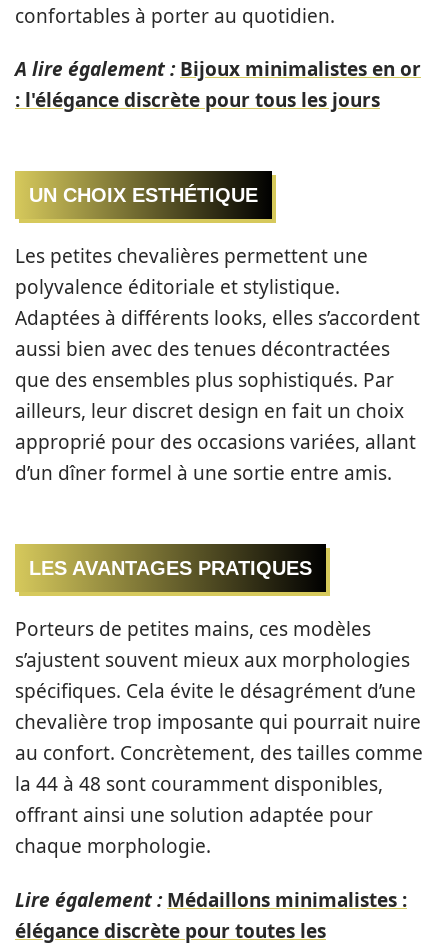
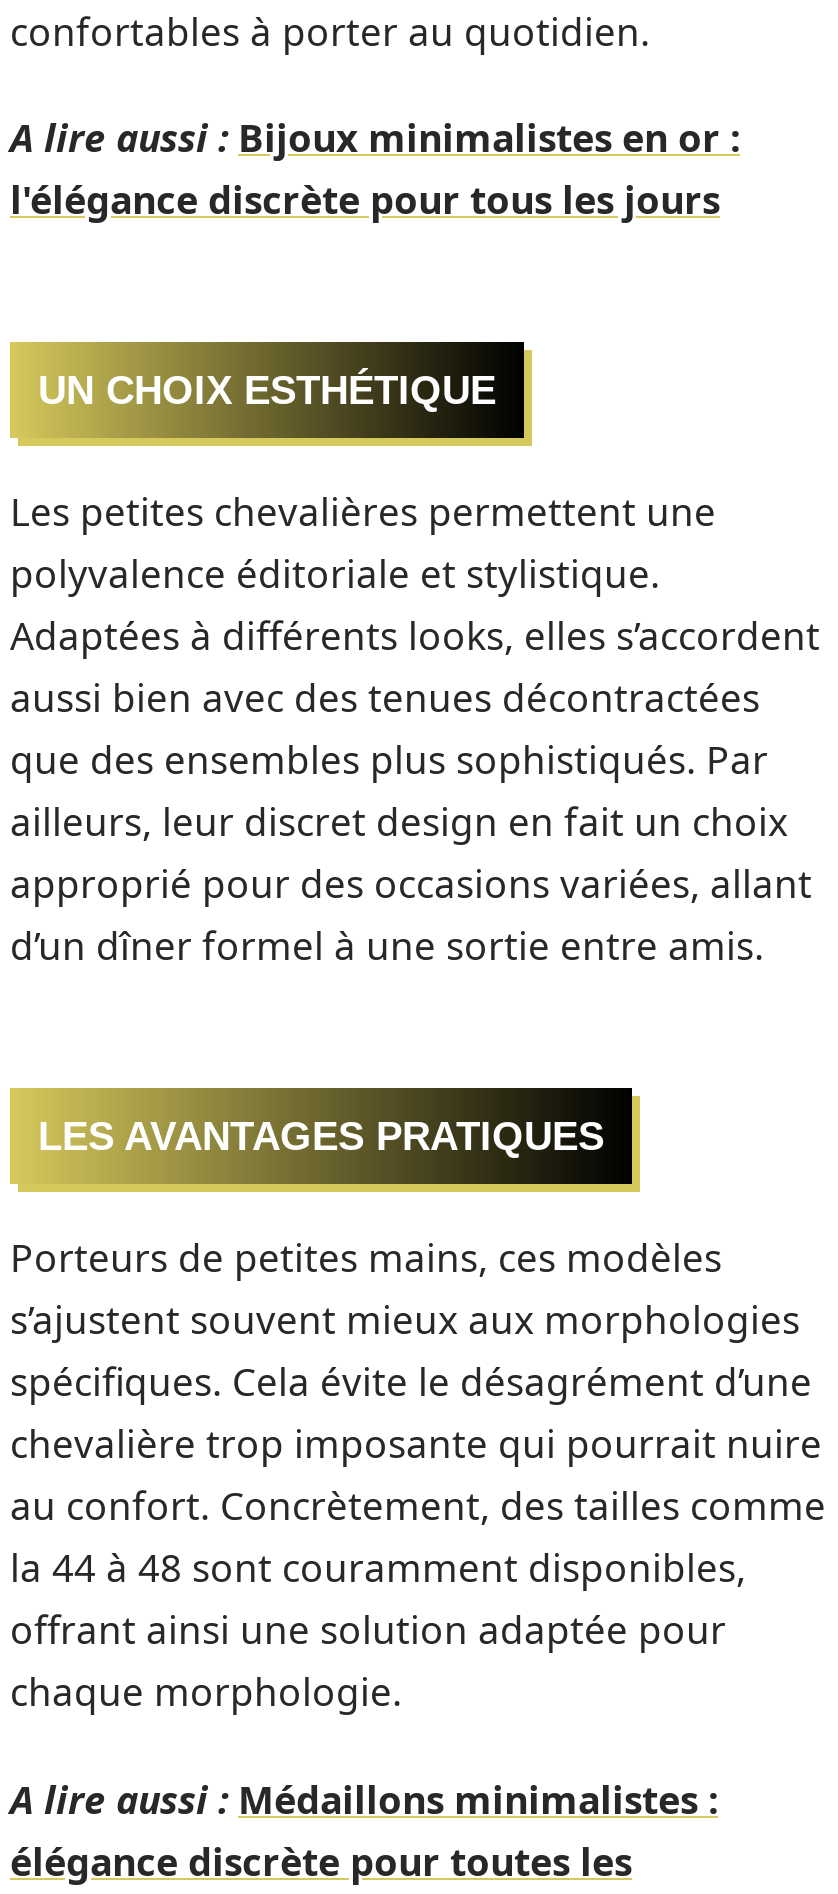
[15,56,421,113] A lire également : Bijoux minimalistes en or | : l'élégance discrète pour tous les jours -> [10,112,740,226] A lire aussi : Bijoux minimalistes en or : | l'élégance discrète pour tous les jours
[15,887,407,913] Lire également : Médaillons minimalistes : -> [10,1773,718,1825] A lire aussi : Médaillons minimalistes :

